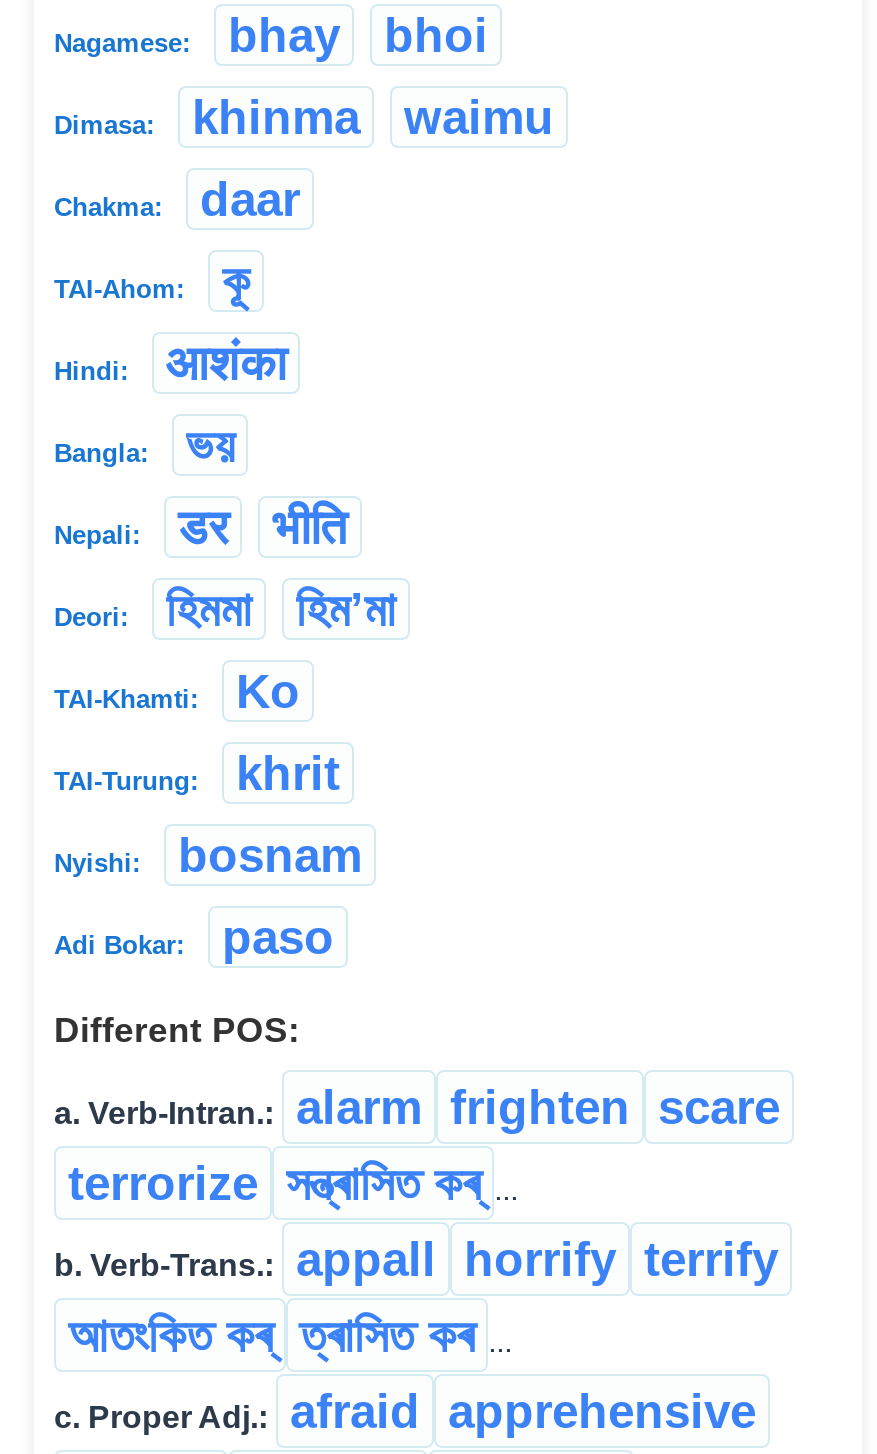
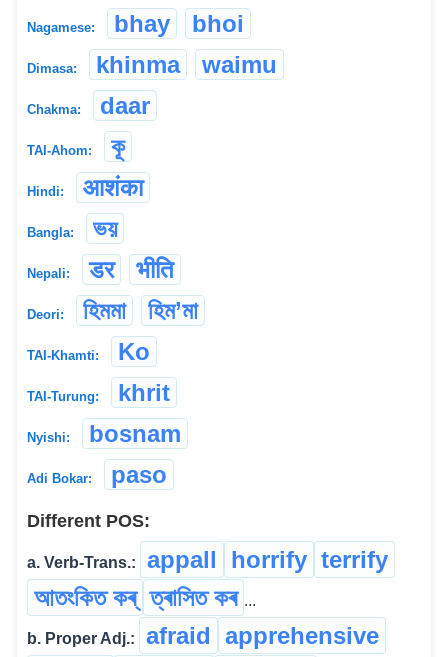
[54,1080,780,1282] a. Verb-Intran.: | alarm frighten scare | terrorize সন্ত্ৰাসিত কৰ্ ... | b. Verb-Trans.: -> [27,554,136,571] a. Verb-Trans.:
[54,1400,268,1434] c. Proper Adj.: -> [27,630,135,647] b. Proper Adj.:

